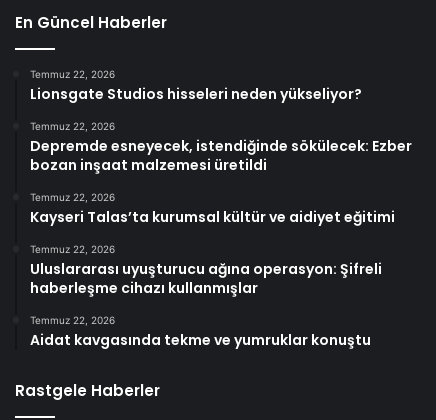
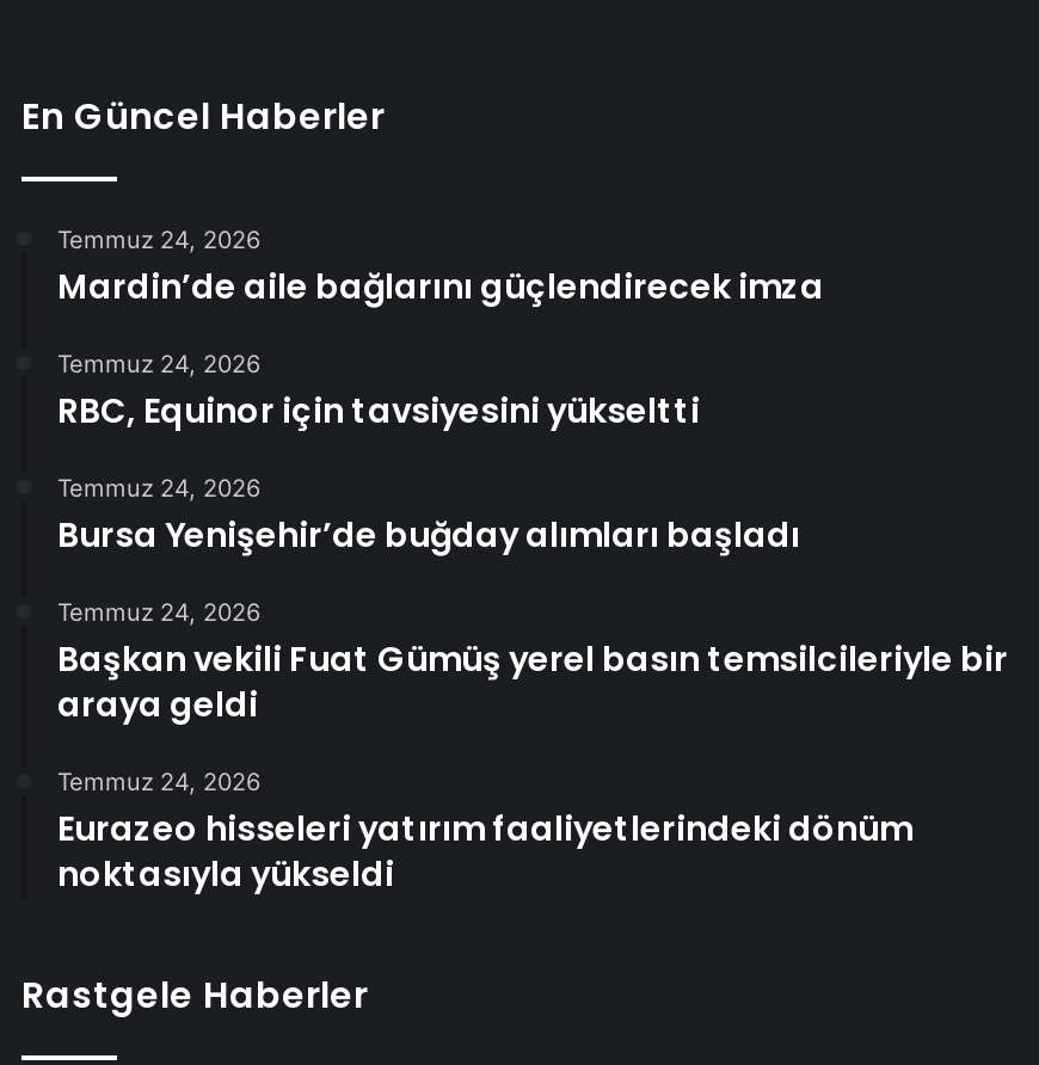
[30,68,362,104] Temmuz 22, 2026 | Lionsgate Studios hisseleri neden yükseliyor? -> [57,225,824,311] Temmuz 24, 2026 | Mardin’de aile bağlarını güçlendirecek imza
[30,120,412,175] Temmuz 22, 2026 | Depremde esneyecek, istendiğinde sökülecek: Ezber | bozan inşaat malzemesi üretildi -> [57,349,700,435] Temmuz 24, 2026 | RBC, Equinor için tavsiyesini yükseltti
[30,191,395,227] Temmuz 22, 2026 | Kayseri Talas’ta kurumsal kültür ve aidiyet eğitimi -> [57,473,800,559] Temmuz 24, 2026 | Bursa Yenişehir’de buğday alımları başladı
[30,243,382,298] Temmuz 22, 2026 | Uluslararası uyuşturucu ağına operasyon: Şifreli | haberleşme cihazı kullanmışlar -> [57,597,1008,729] Temmuz 24, 2026 | Başkan vekili Fuat Gümüş yerel basın temsilcileriyle bir | araya geldi
[30,314,371,350] Temmuz 22, 2026 | Aidat kavgasında tekme ve yumruklar konuştu -> [57,767,912,898] Temmuz 24, 2026 | Eurazeo hisseleri yatırım faaliyetlerindeki dönüm | noktasıyla yükseldi

